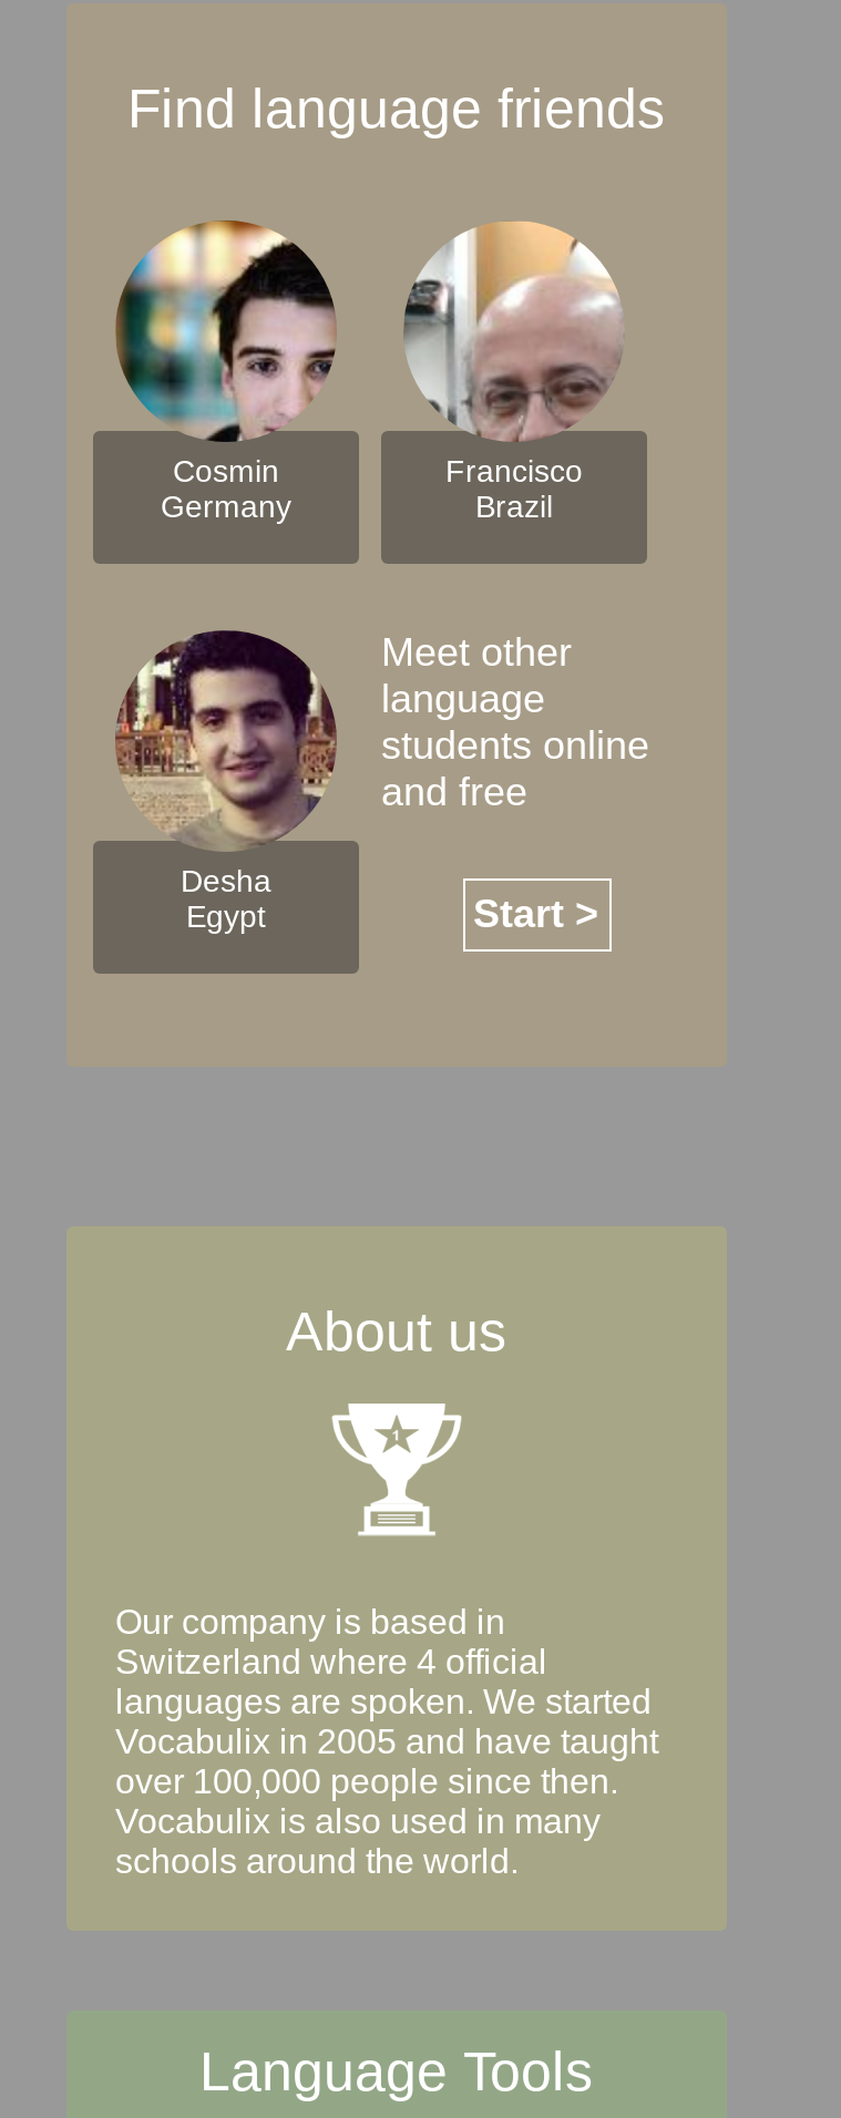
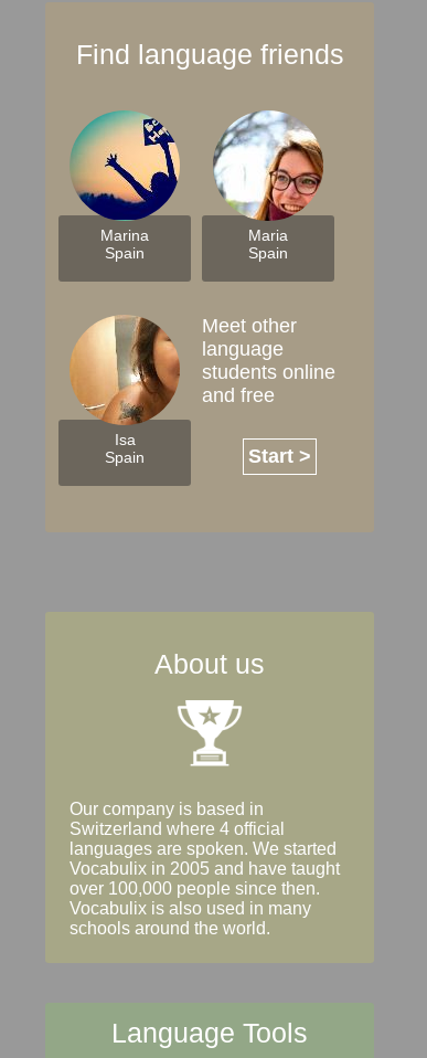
[115,218,337,524] [image] | Cosmin | Germany -> [71,110,180,262] [image] | Marina | Spain
[406,220,625,524] [image] | Francisco | Brazil -> [214,109,324,262] [image] | Maria | Spain
[115,628,337,934] [image] | Desha | Egypt -> [70,315,180,466] [image] | Isa | Spain

